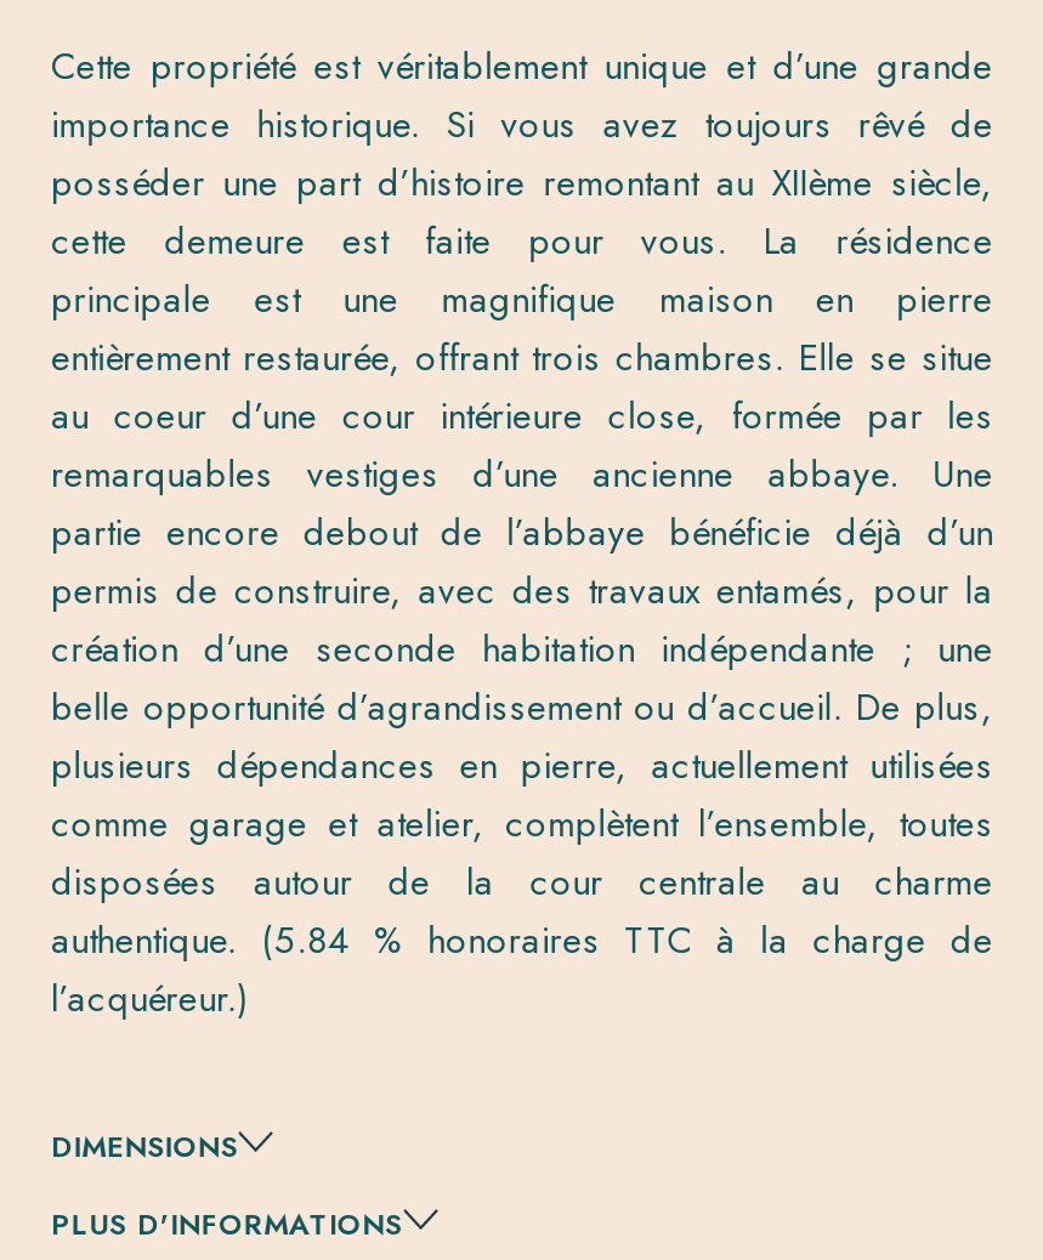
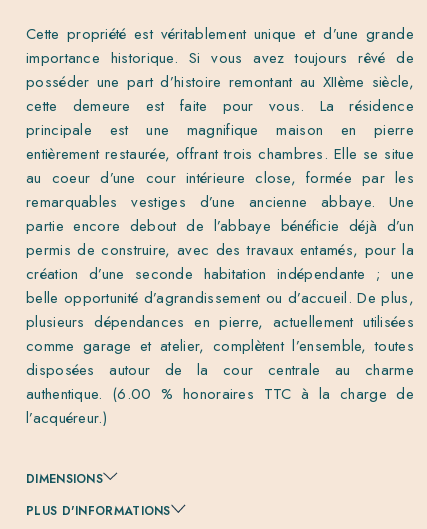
[51,913,993,966] authentique. (5.84 % honoraires TTC à la charge de -> [26,382,414,404] authentique. (6.00 % honoraires TTC à la charge de

